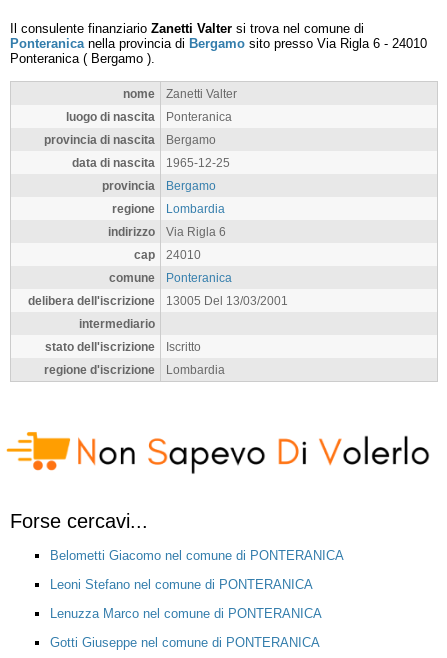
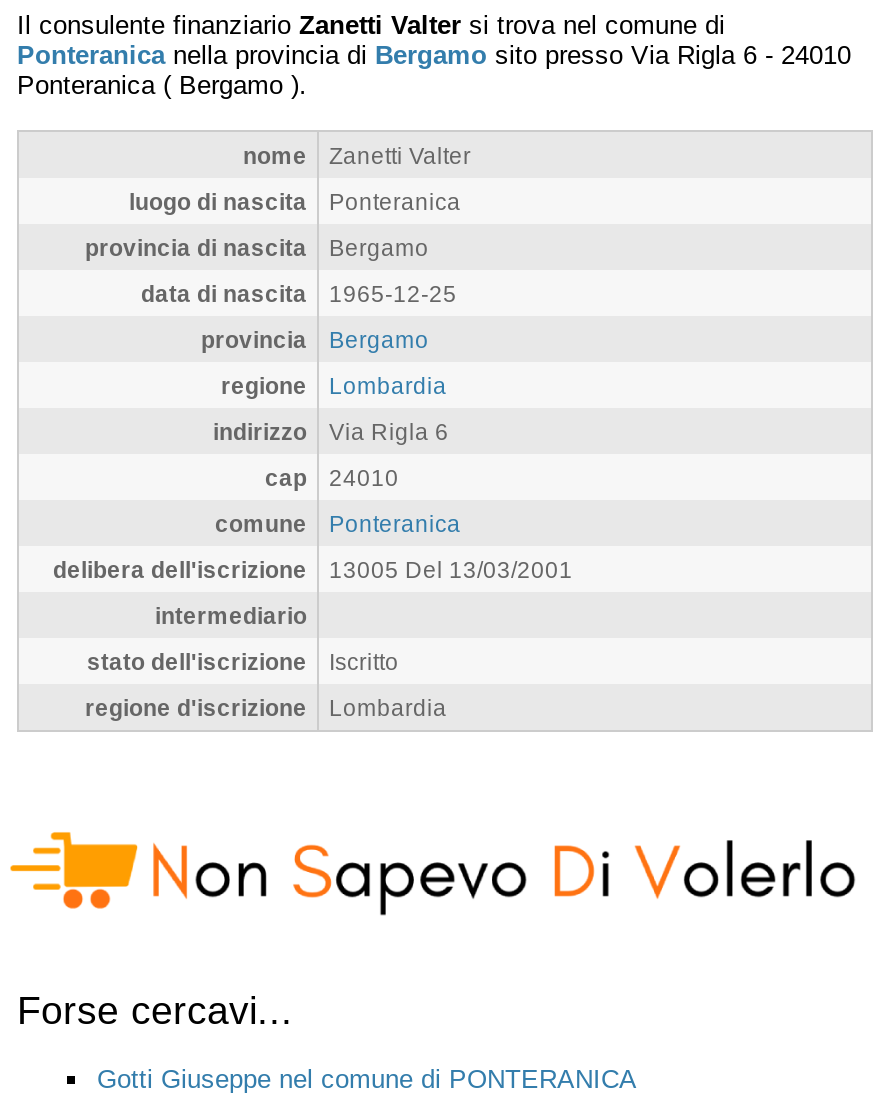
[50,547,344,620] Belometti Giacomo nel comune di PONTERANICA | Leoni Stefano nel comune di PONTERANICA | Lenuzza Marco nel comune di PONTERANICA -> none

